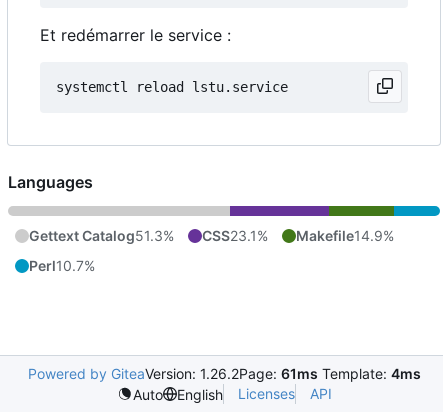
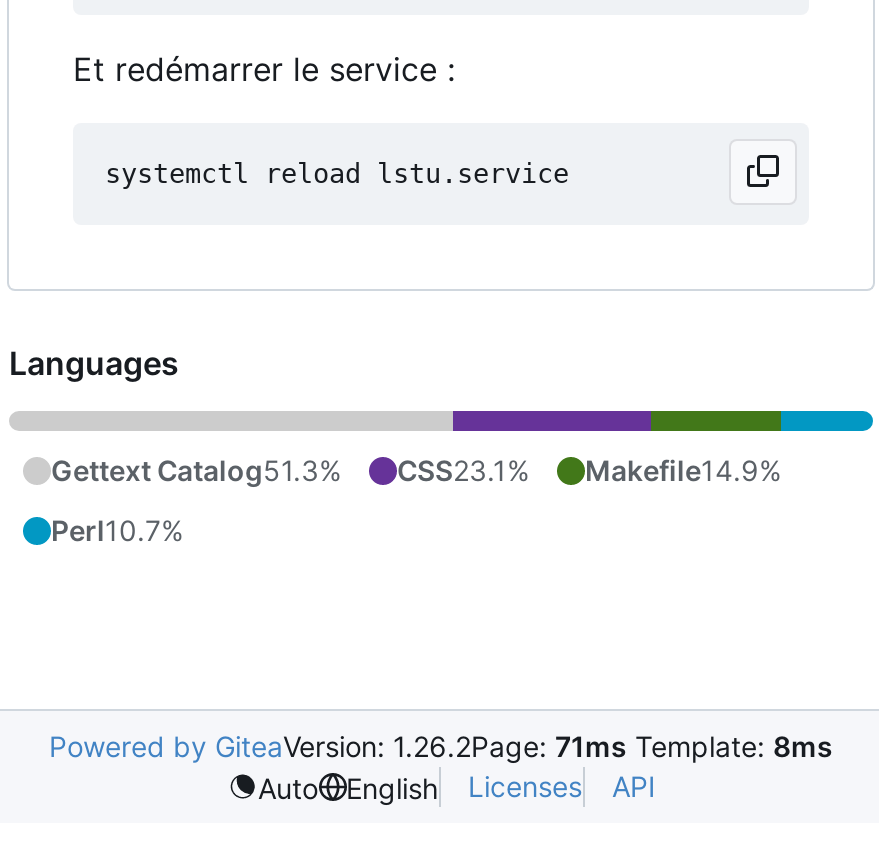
[27,365,420,382] Powered by GiteaVersion: 1.26.2Page: 61ms Template: 4ms -> [49,729,833,763] Powered by GiteaVersion: 1.26.2Page: 71ms Template: 8ms

